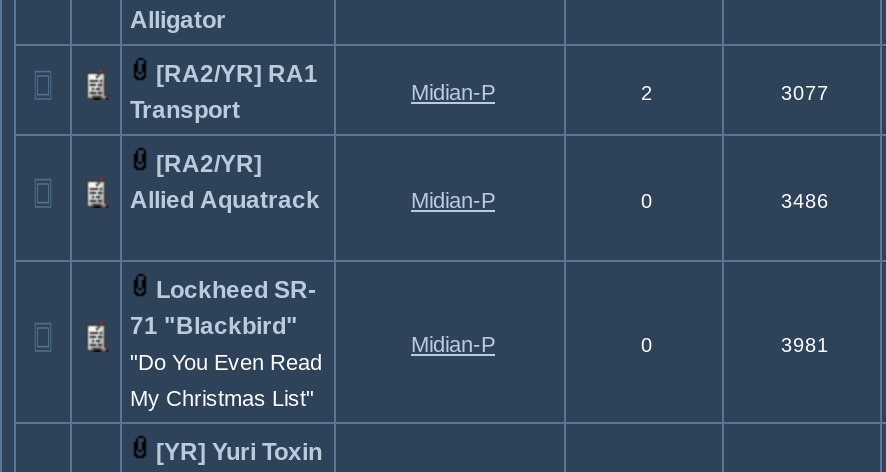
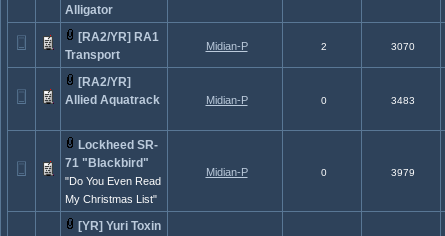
[769,82,835,104] 3077 -> [384,41,417,52] 3070
[769,190,835,212] 3486 -> [384,95,417,106] 3483
[769,334,835,356] 3981 -> [384,167,417,178] 3979

